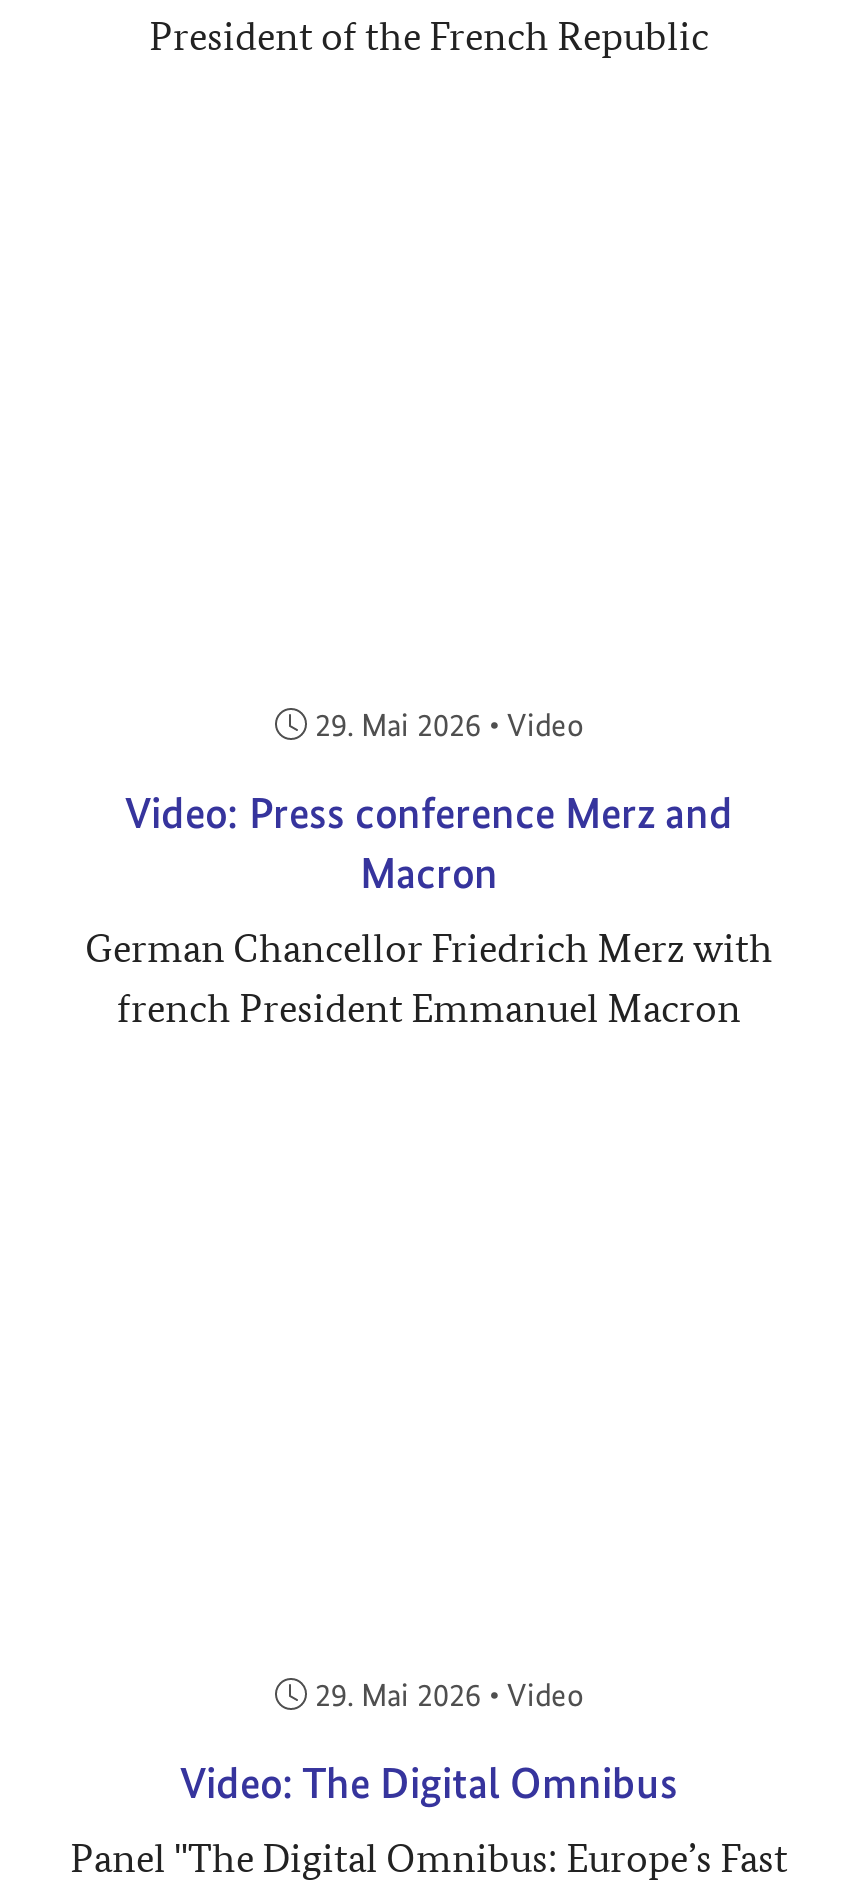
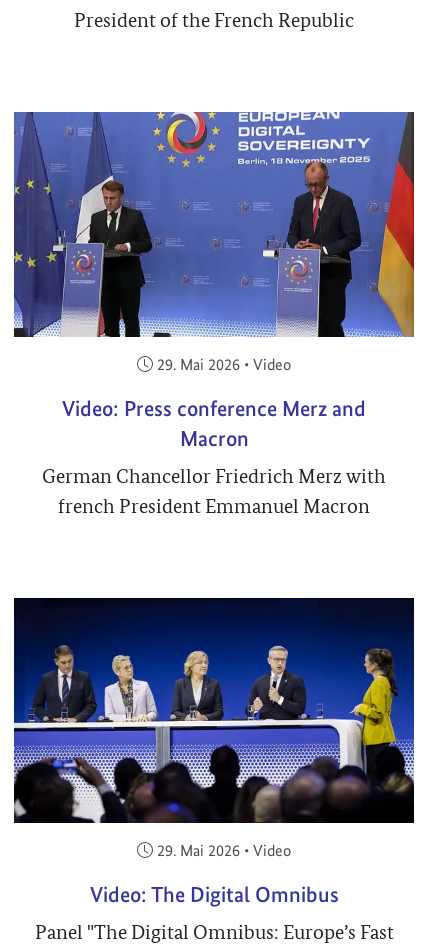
none -> [13,111,415,338] [image]
none -> [13,597,415,824] [image]

